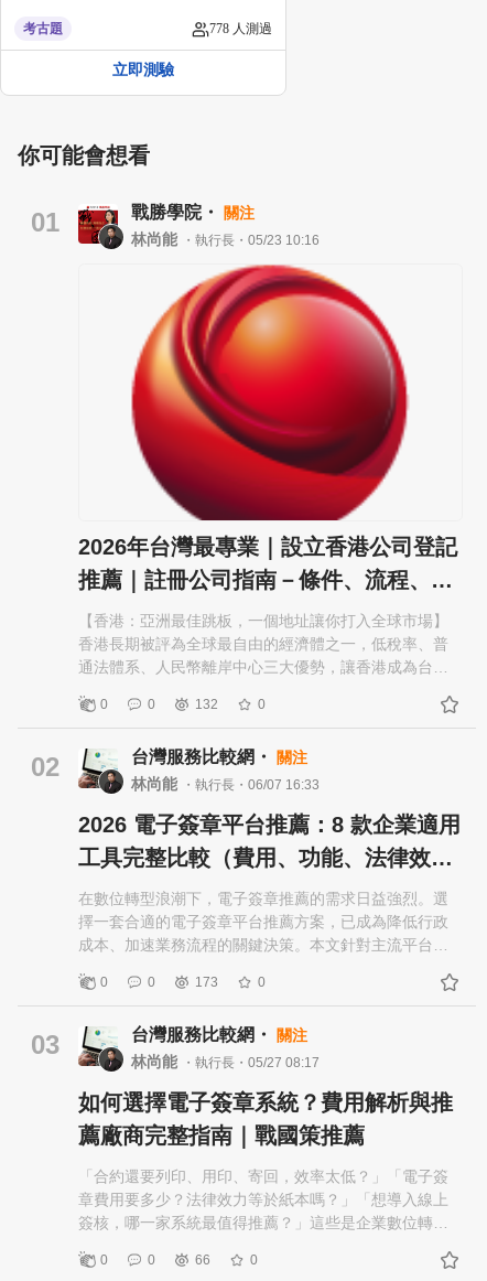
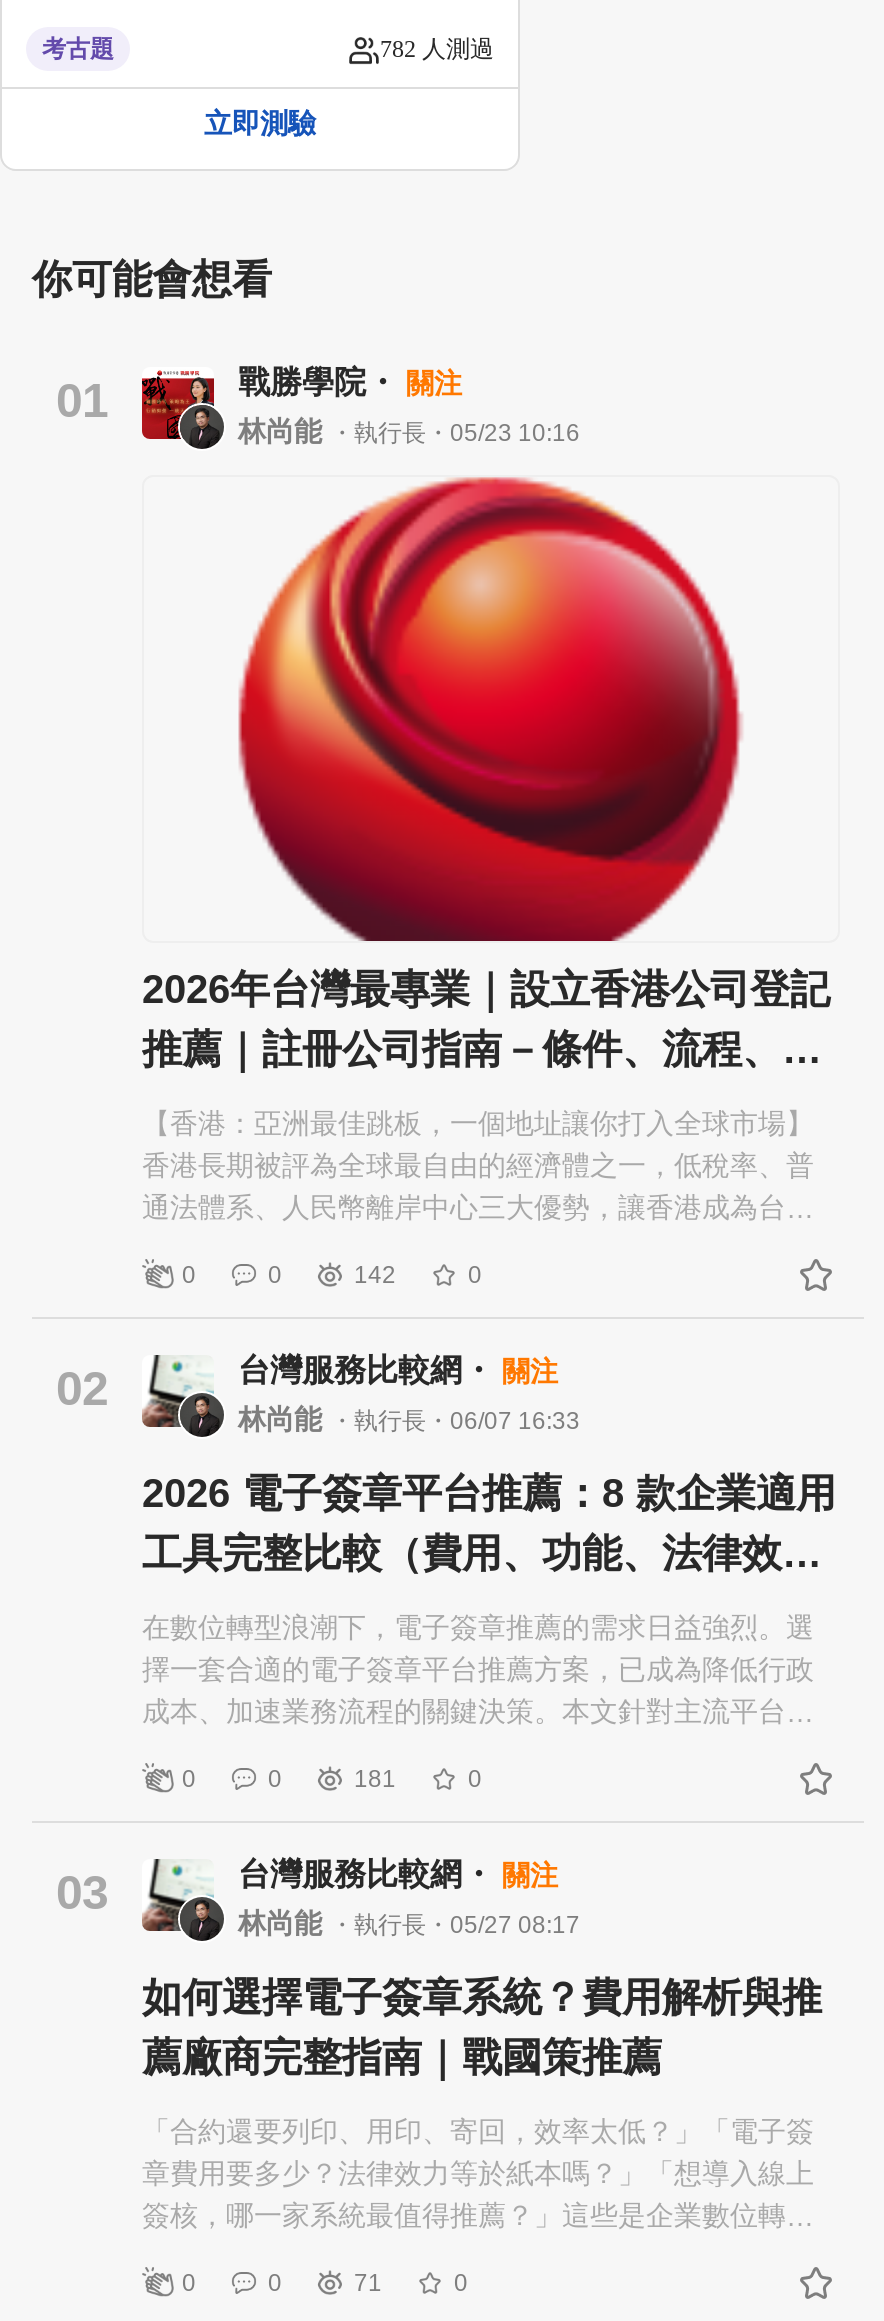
[209,21,272,36] 778 人測過 -> [380,35,494,63] 782 人測過
[195,697,218,712] 132 -> [354,1262,396,1290] 142
[195,975,218,990] 173 -> [354,1766,396,1794] 181
[195,1253,210,1268] 66 -> [354,2270,382,2298] 71

